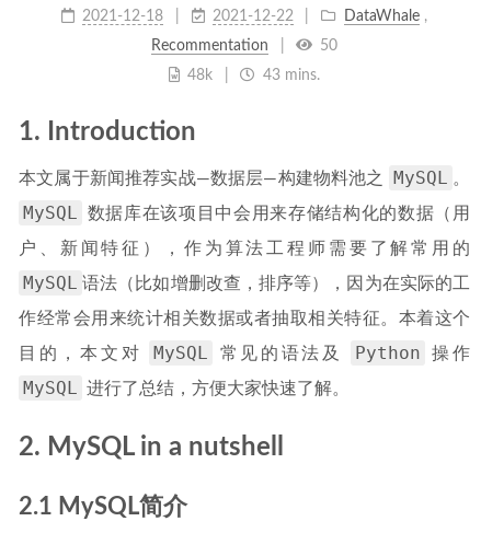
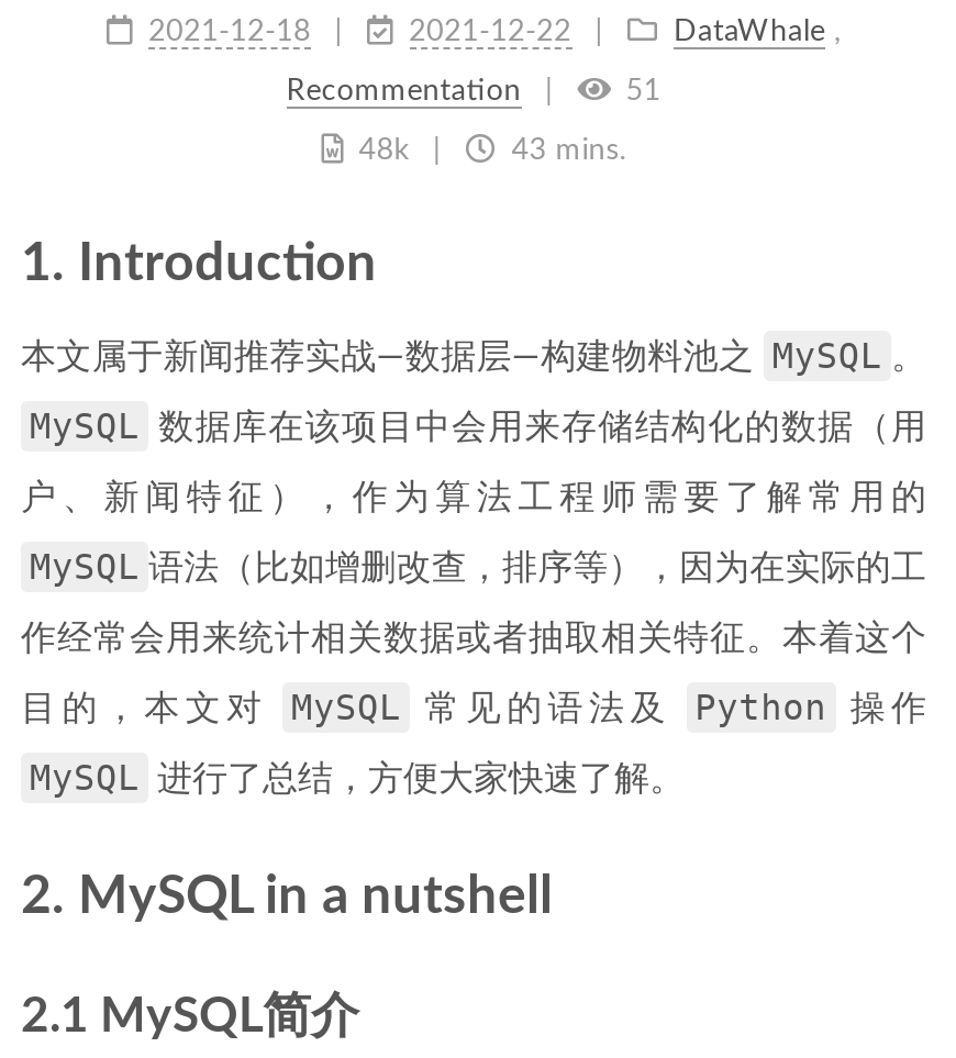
[320,38,338,54] 50 -> [626,76,661,107] 51

